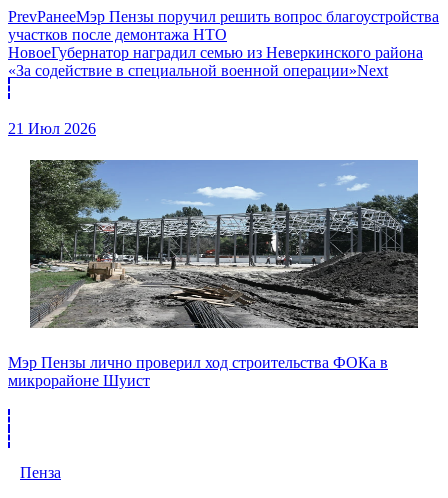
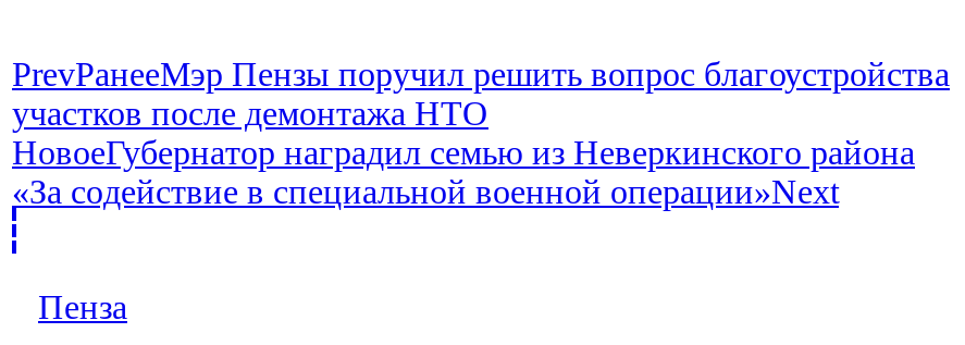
[8,120,96,137] 21 Июл 2026 -> none
[8,159,419,389] [image] | Мэр Пензы лично проверил ход строительства ФОКа в | микрорайоне Шуист -> none

